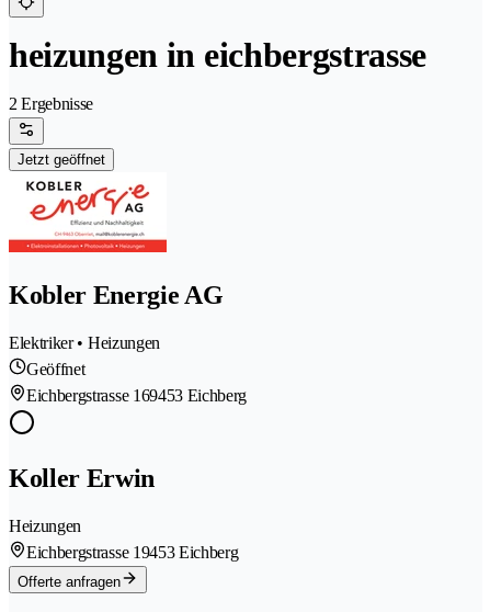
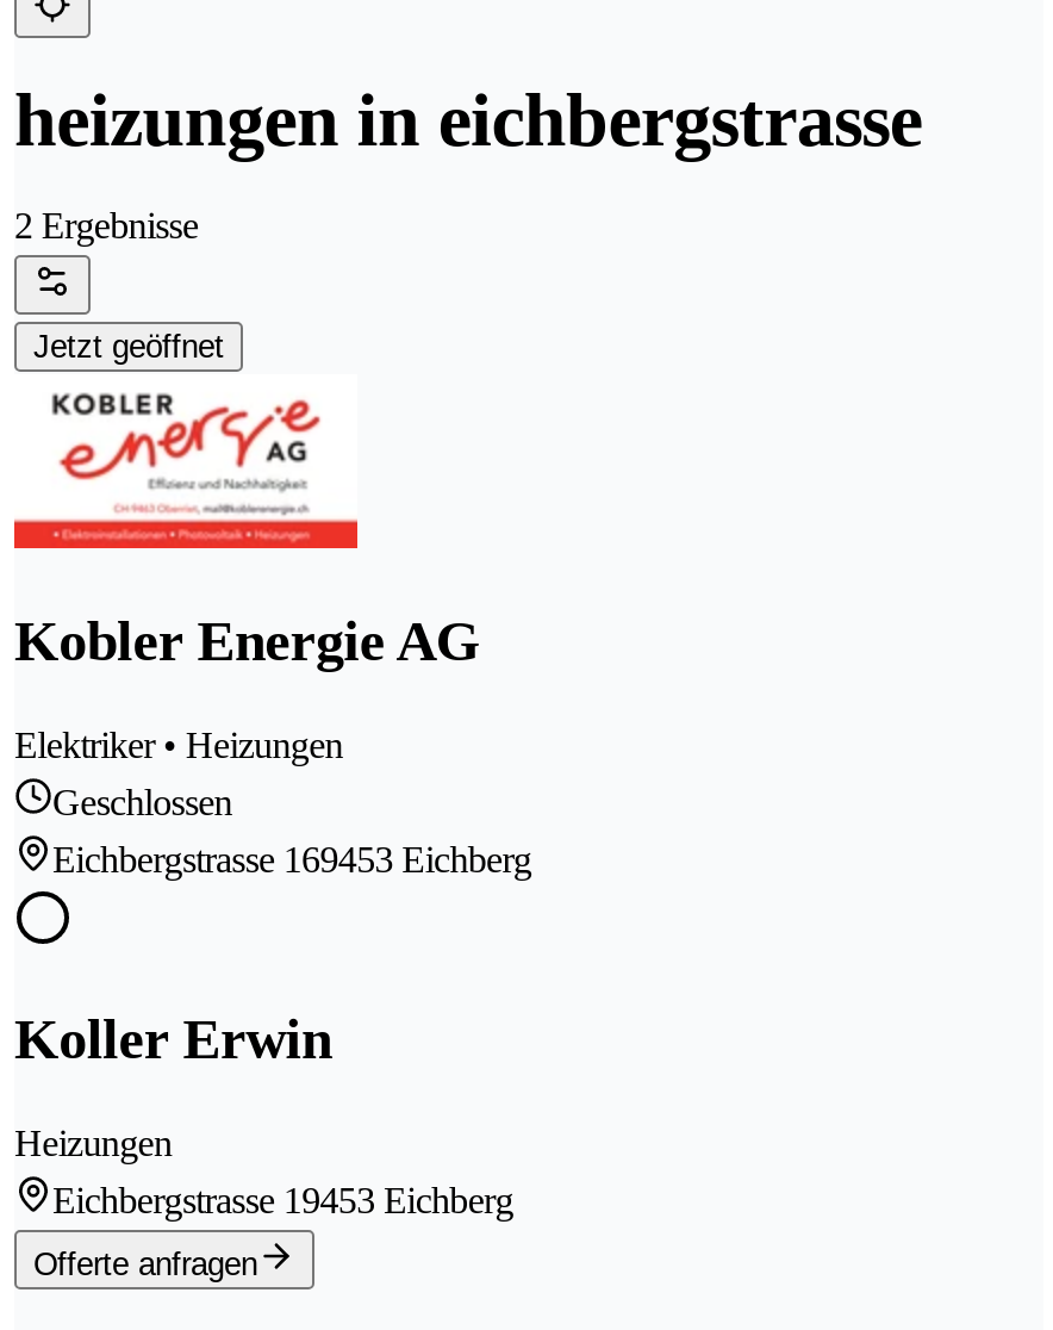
[26,360,85,379] Geöffnet -> [52,783,232,823] Geschlossen

